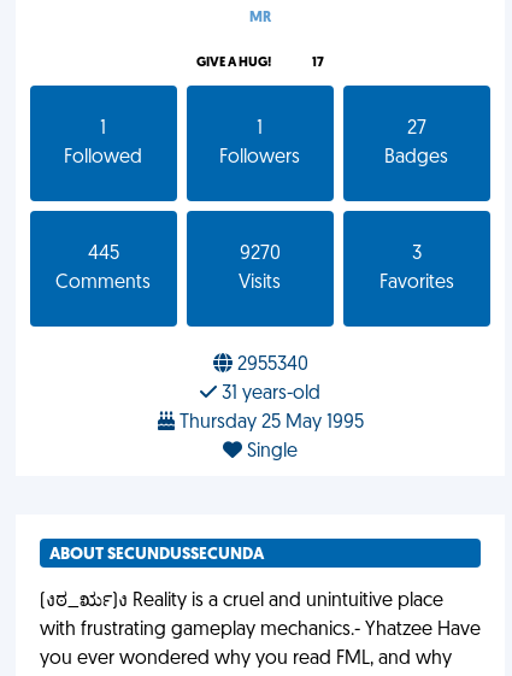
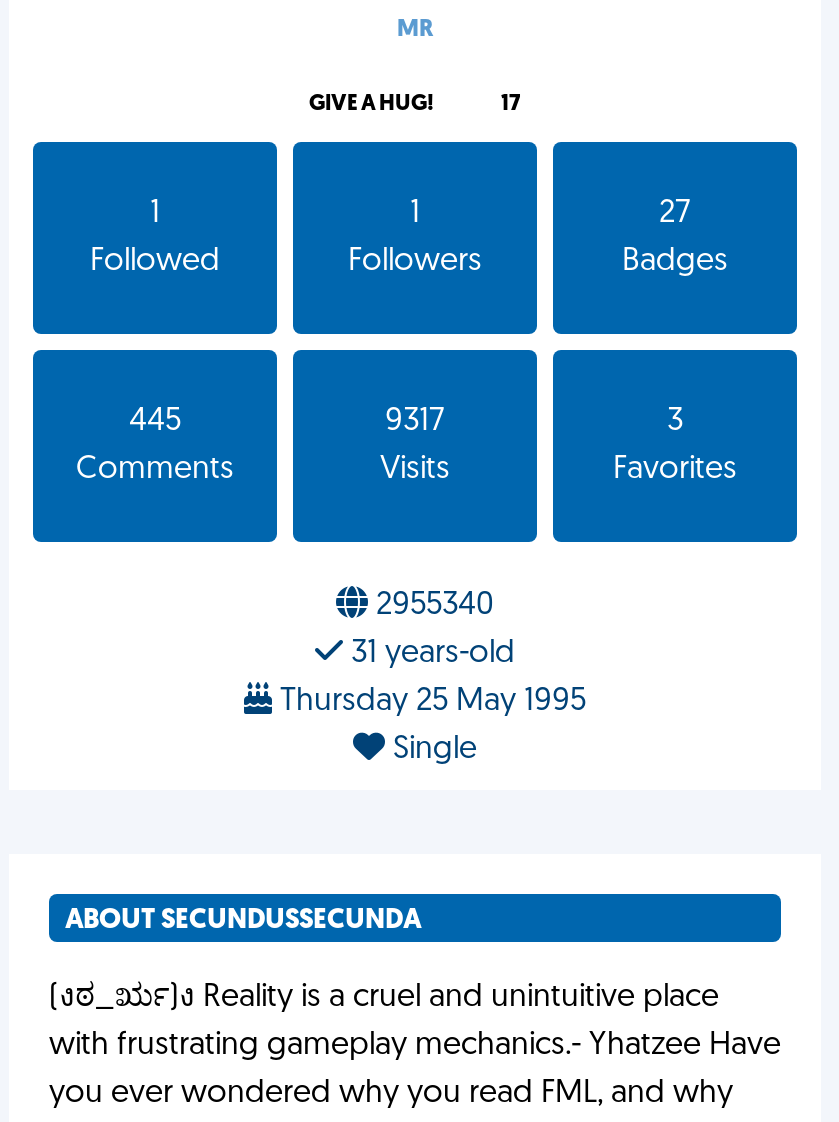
[240,245,281,264] 9270 -> [385,406,445,438] 9317

